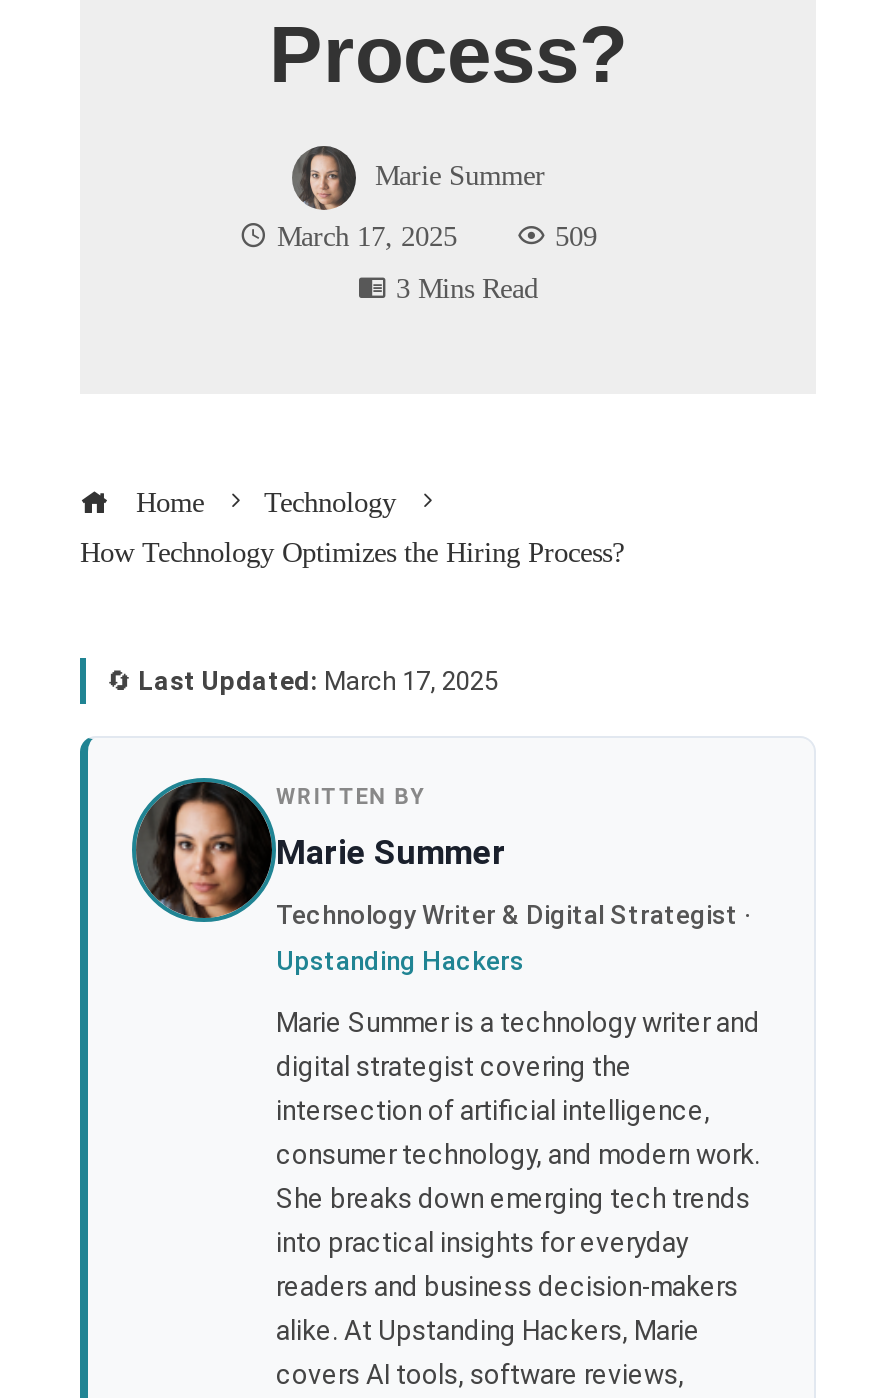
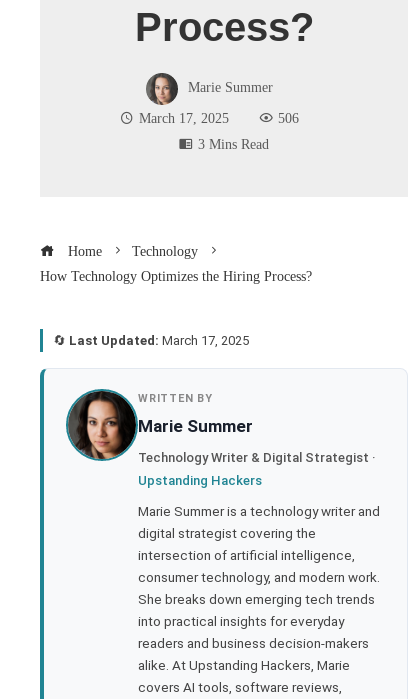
[555,220,597,252] 509 -> [277,110,298,126] 506

